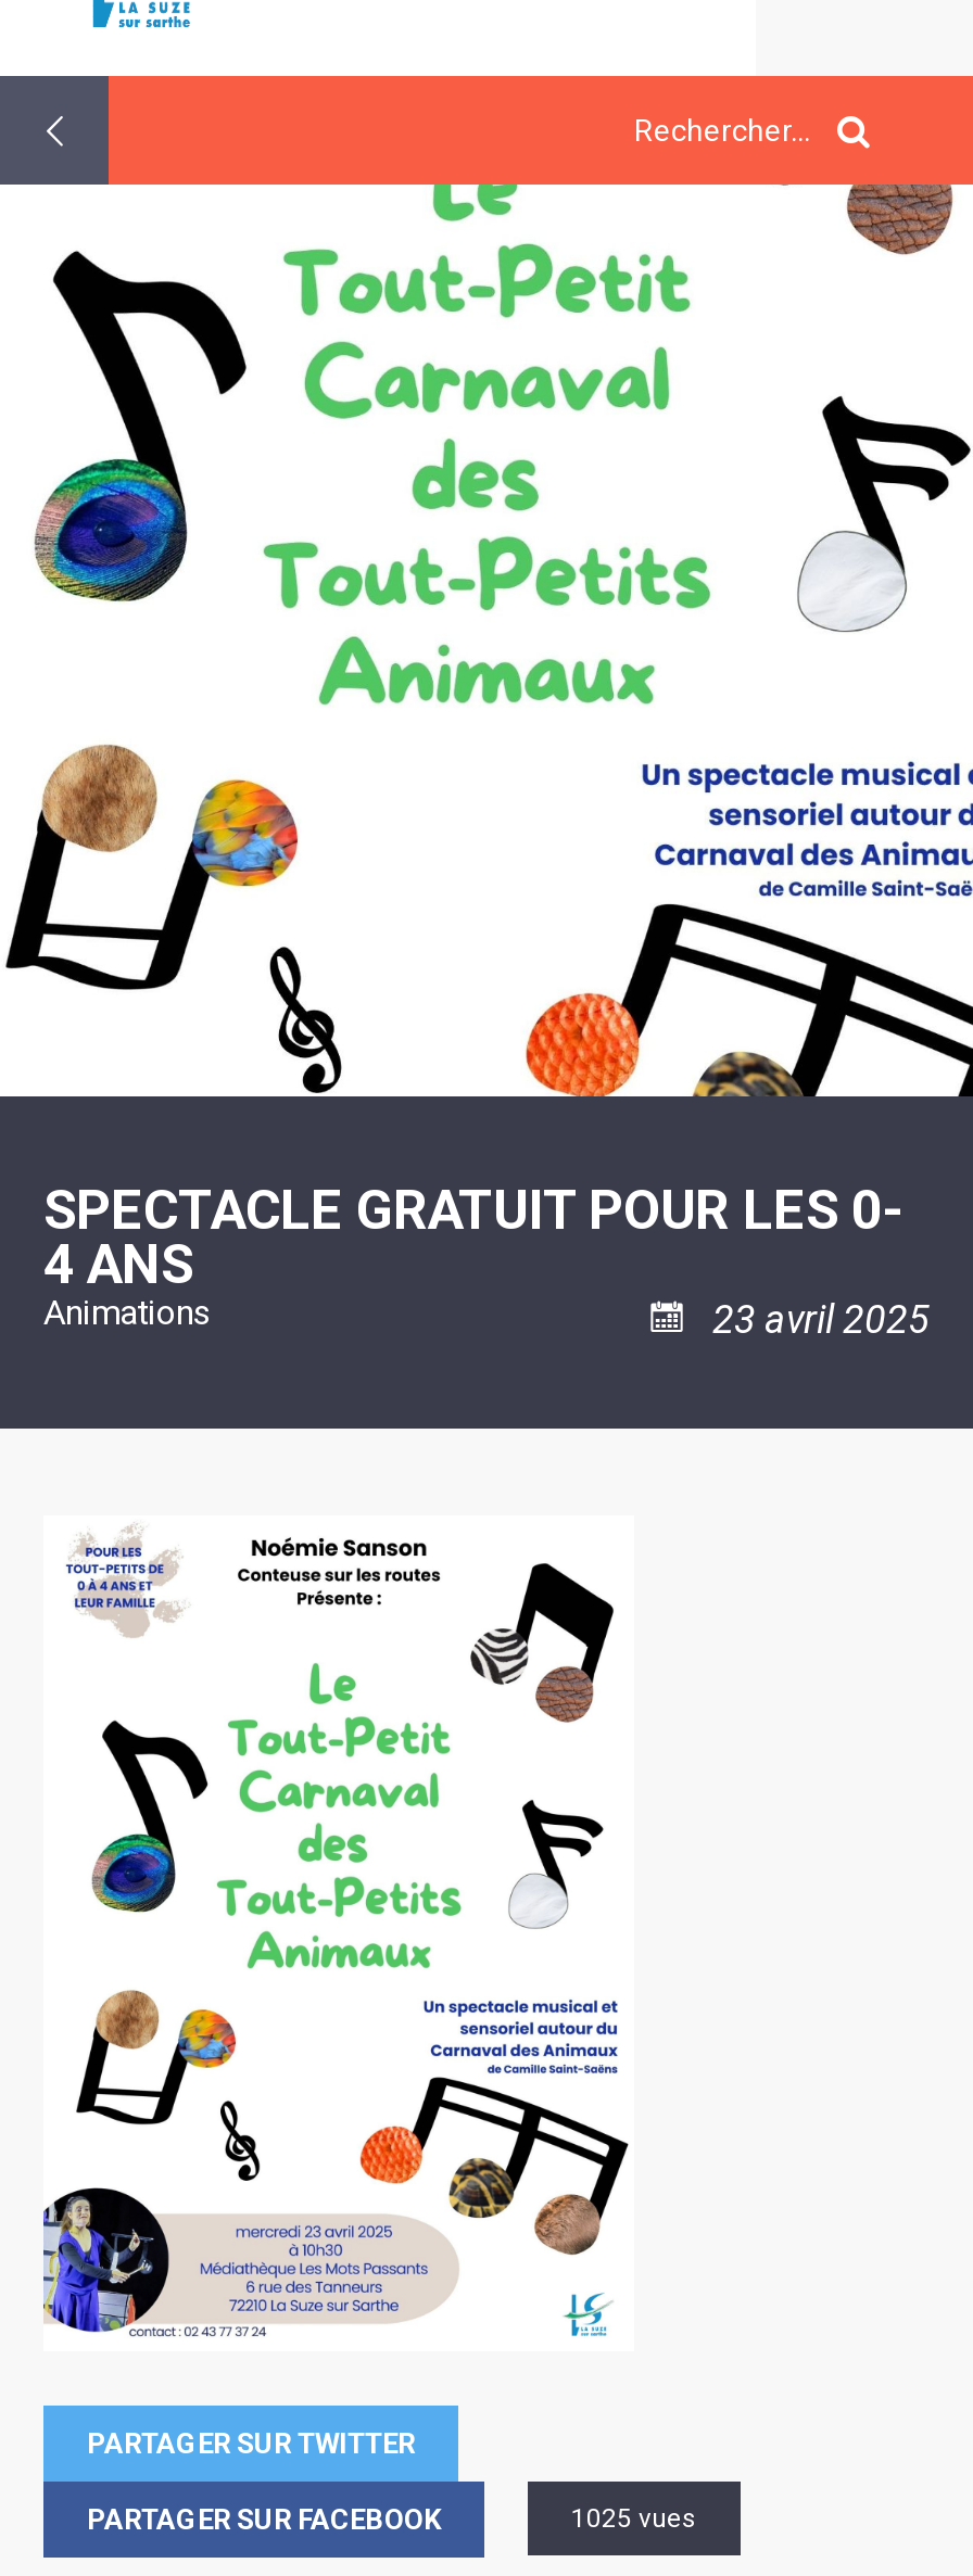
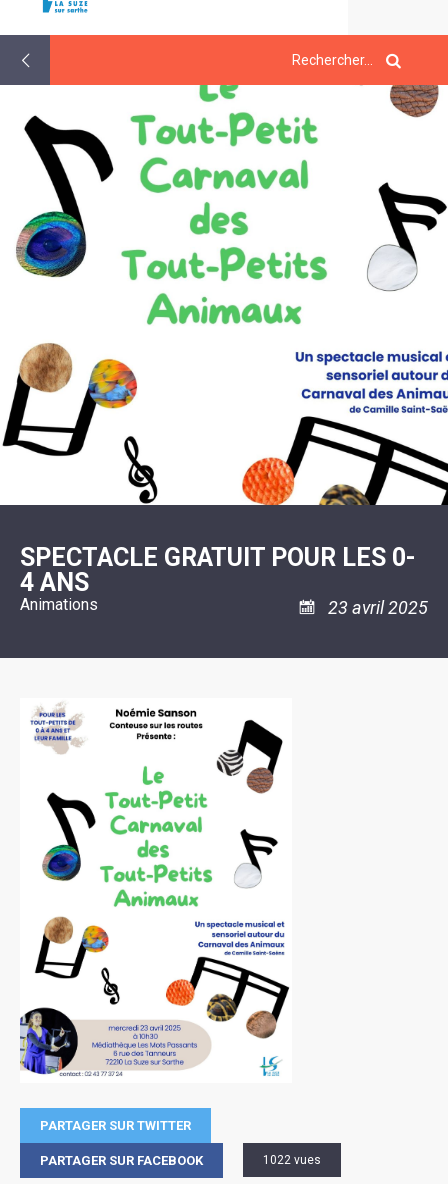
[571,2503,697,2533] 1025 vues -> [263,1153,321,1167] 1022 vues

